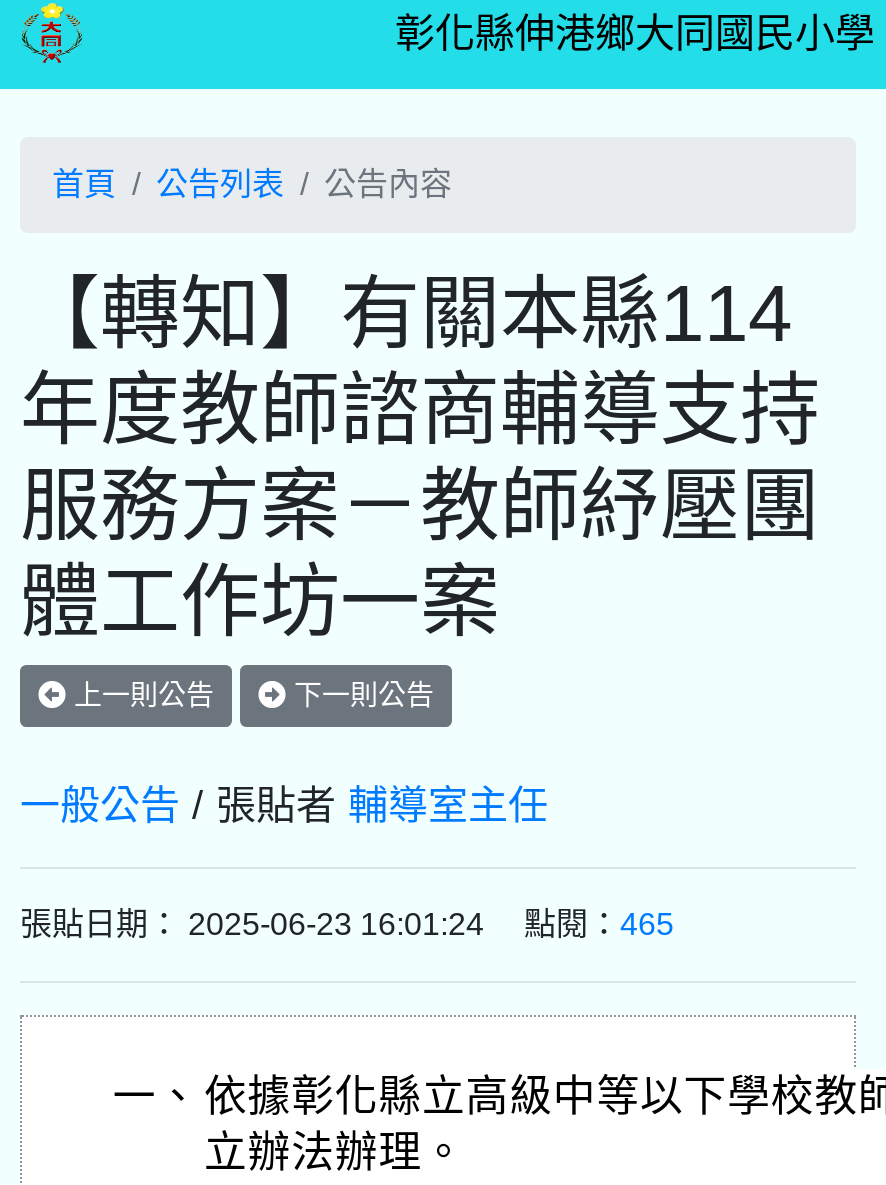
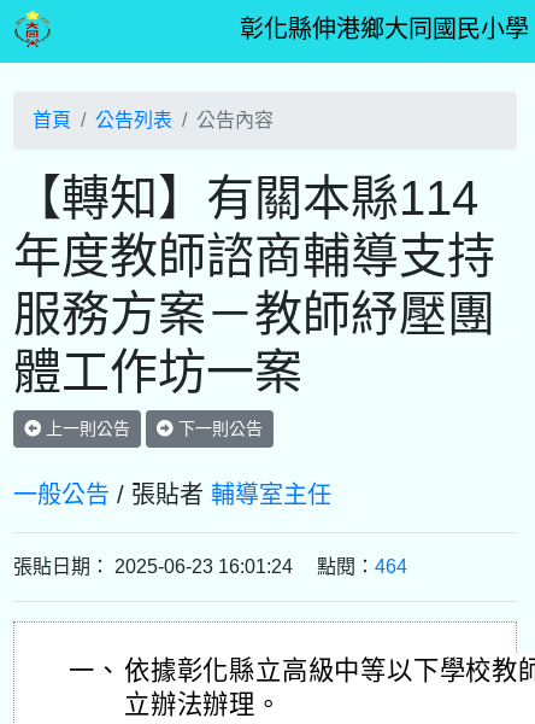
[20,907,674,941] 張貼日期： 2025-06-23 16:01:24 點閱：465 -> [13,556,407,577] 張貼日期： 2025-06-23 16:01:24 點閱：464

